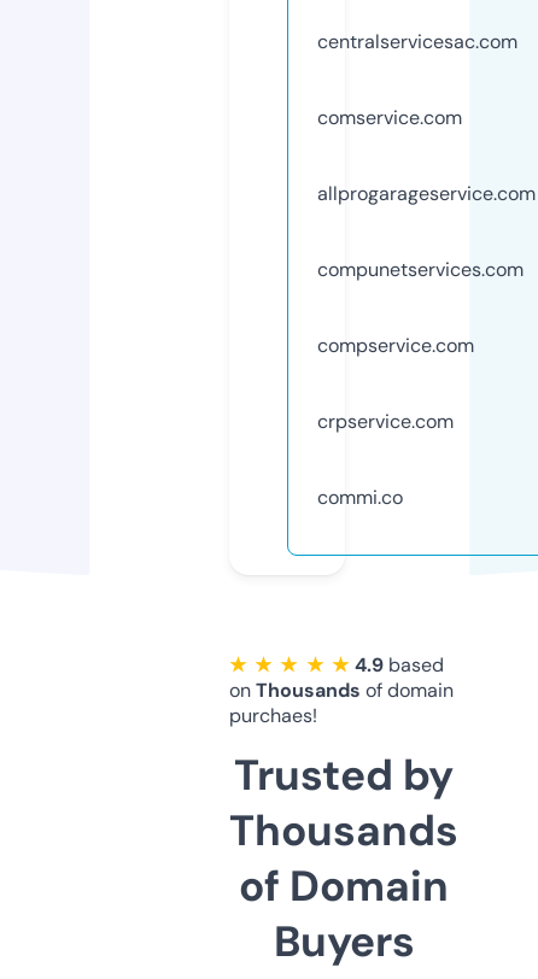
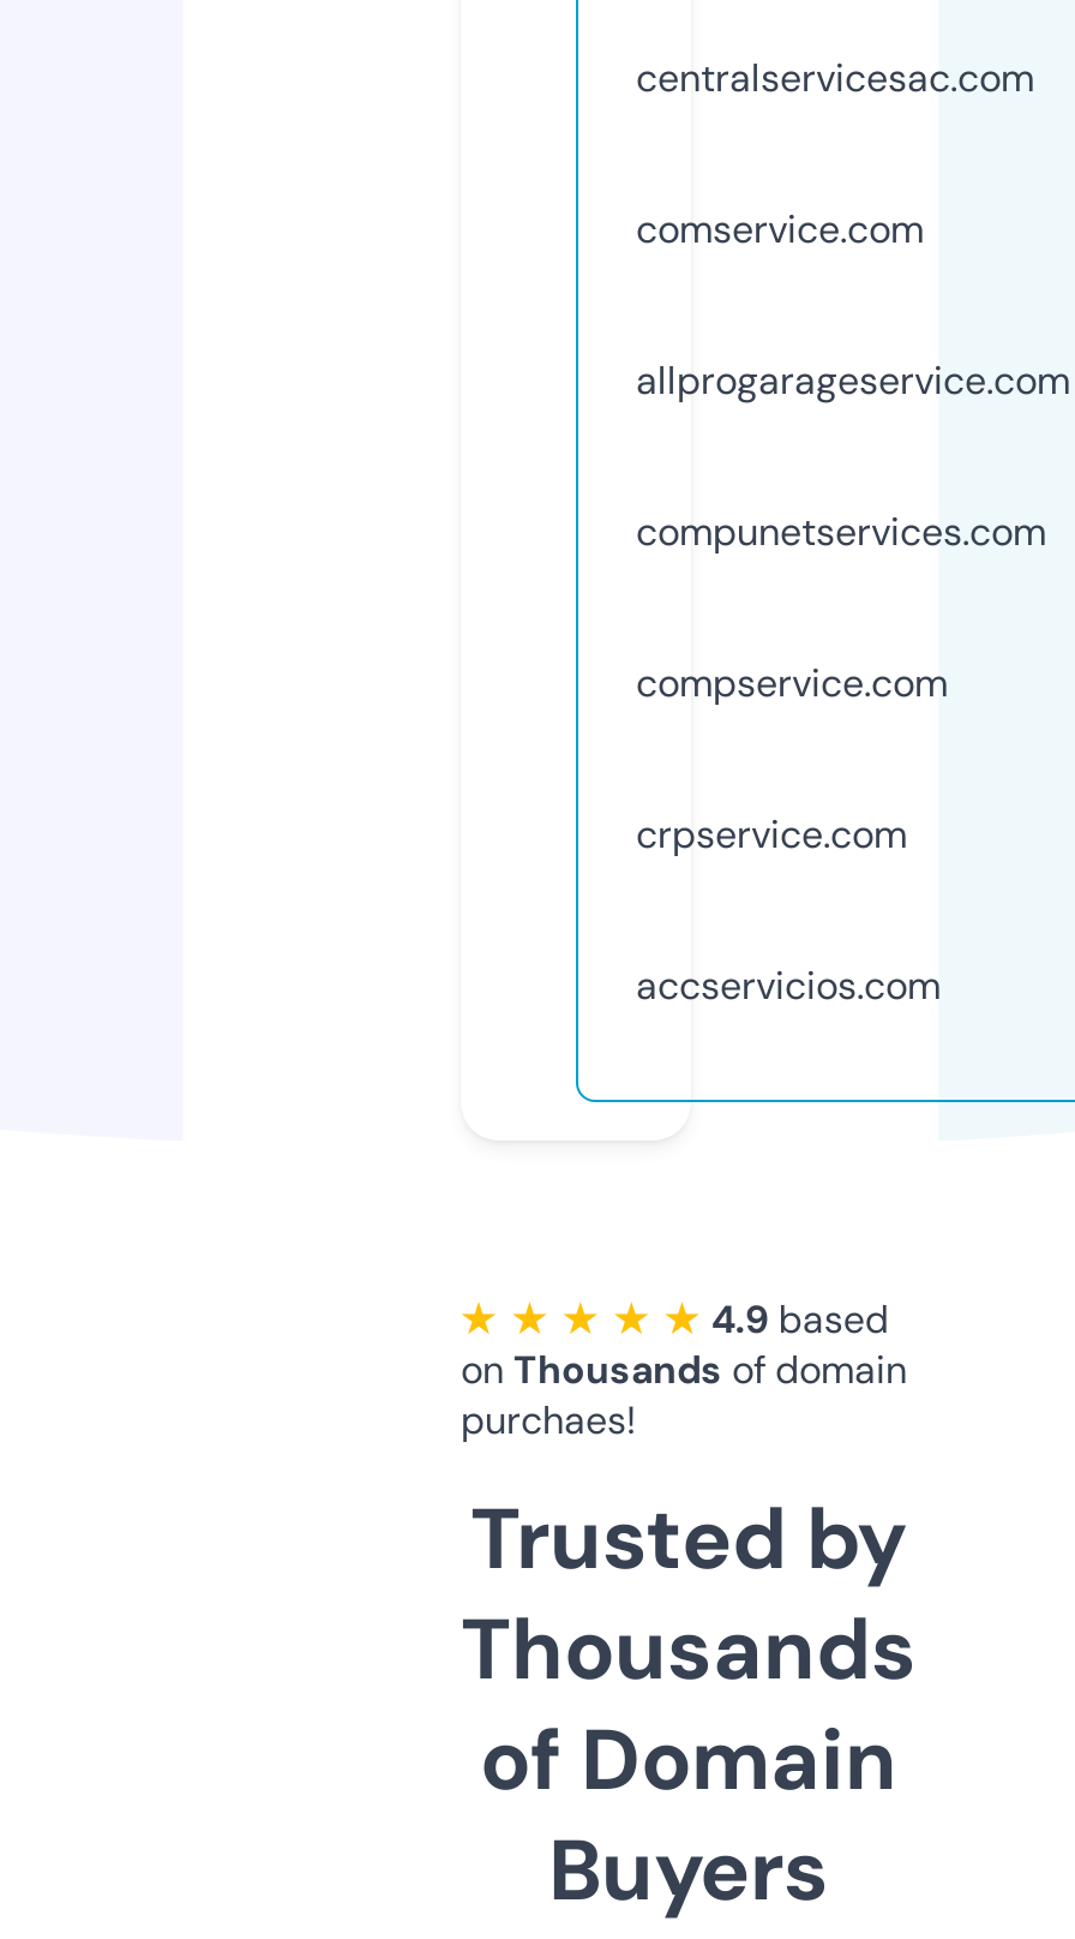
[317,484,403,510] commi.co -> [636,960,941,1010] accservicios.com

